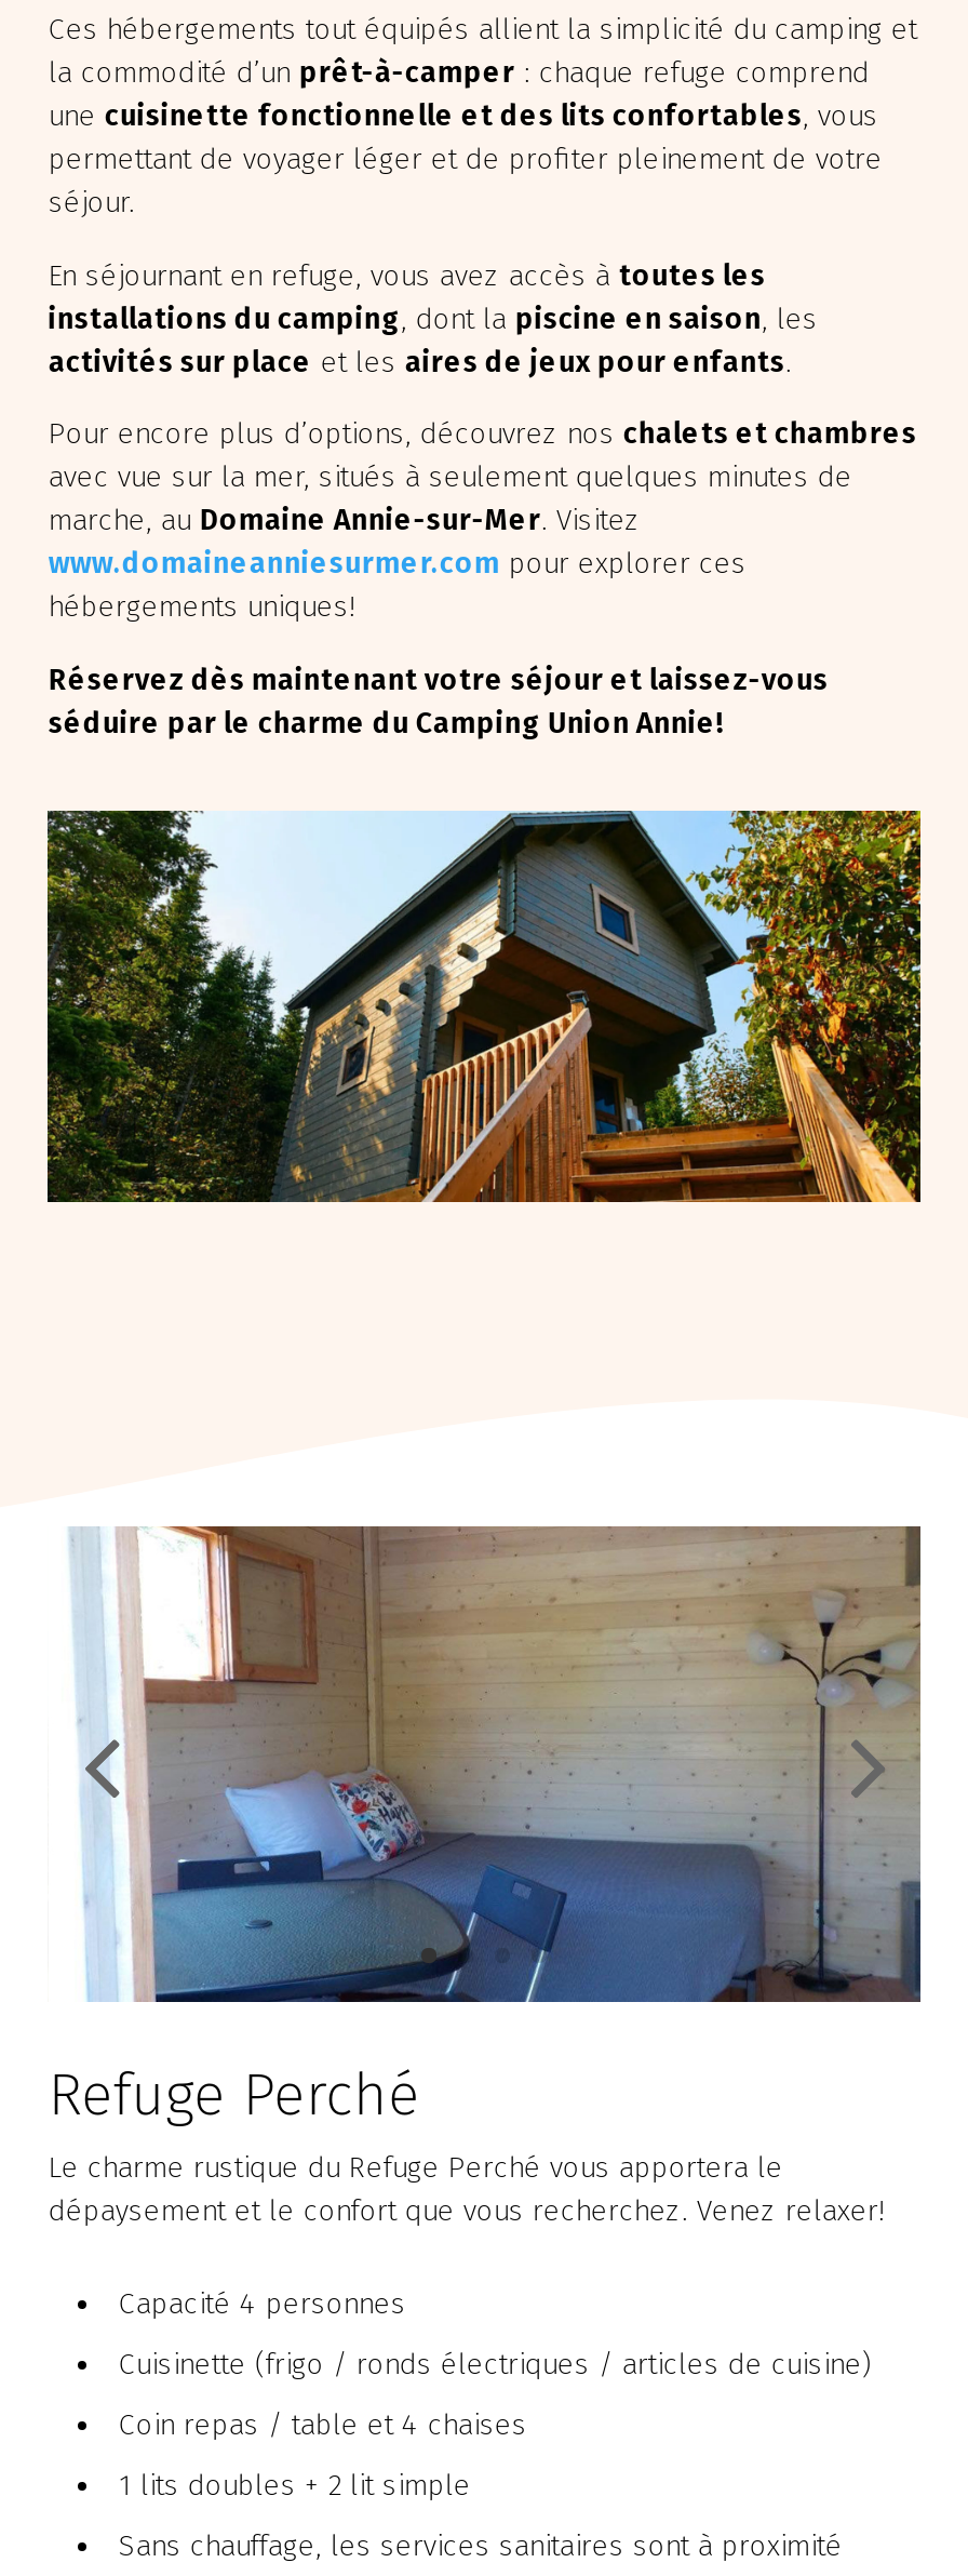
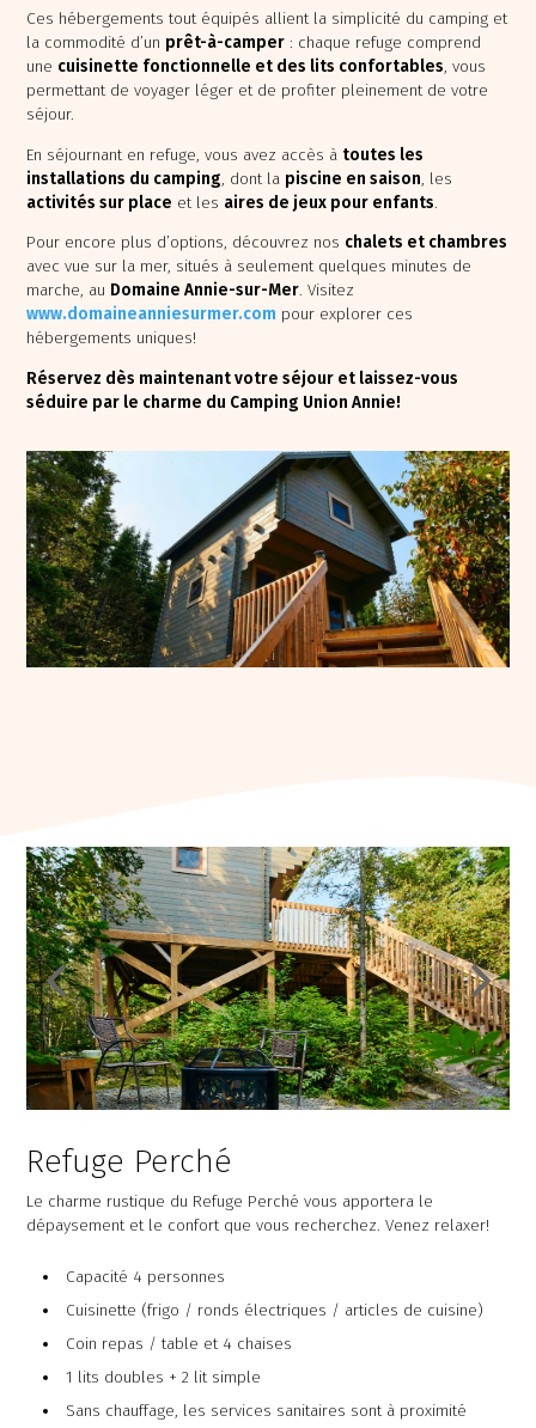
[48,1524,923,2004] [image] -> [25,846,511,1111] [image]

